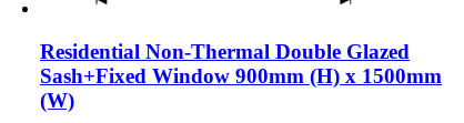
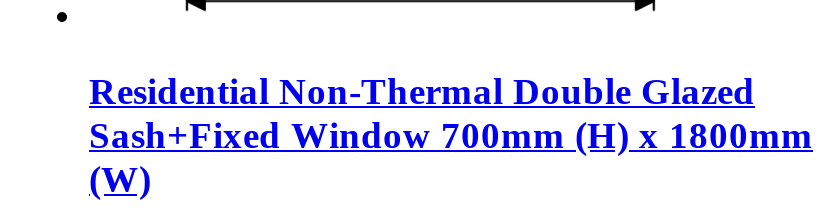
[40,64,442,87] Sash+Fixed Window 900mm (H) x 1500mm -> [89,115,813,157] Sash+Fixed Window 700mm (H) x 1800mm

